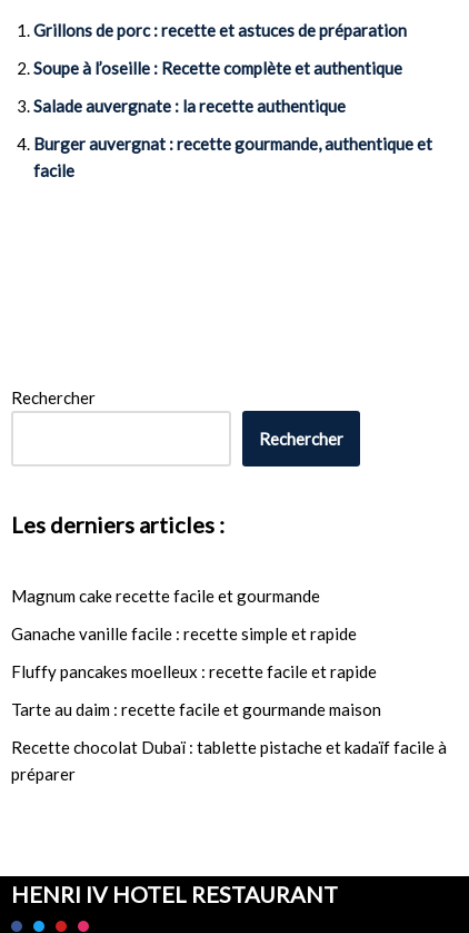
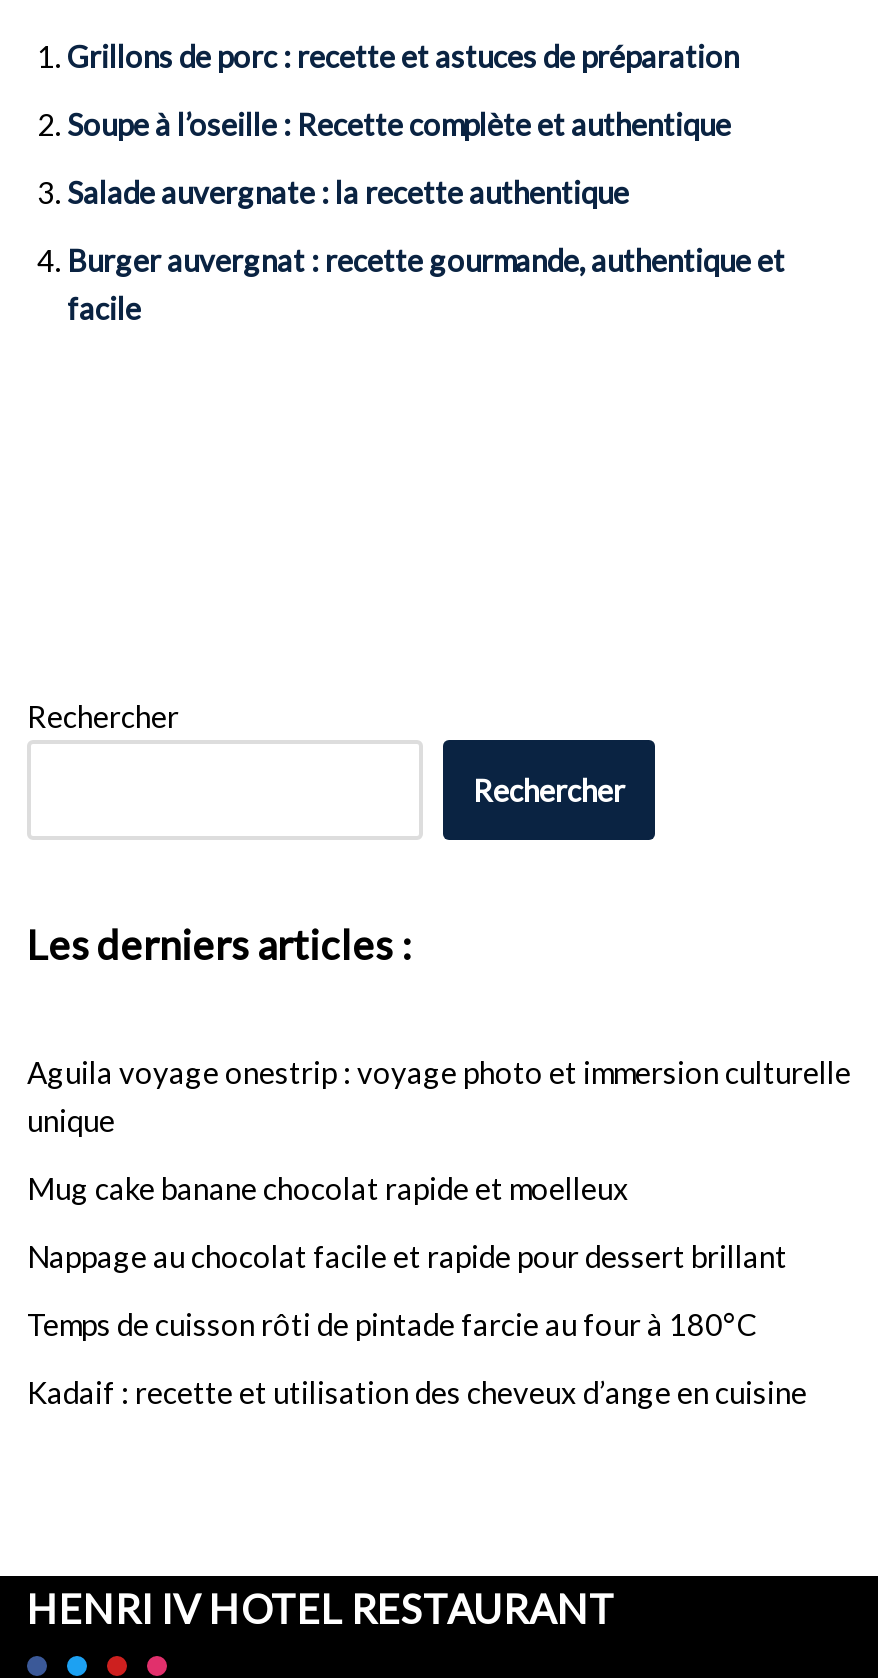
[11,586,320,606] Magnum cake recette facile et gourmande -> [27,1054,851,1138] Aguila voyage onestrip : voyage photo et immersion culturelle | unique
[11,624,357,644] Ganache vanille facile : recette simple et rapide -> [27,1170,629,1206] Mug cake banane chocolat rapide et moelleux
[11,662,377,682] Fluffy pancakes moelleux : recette facile et rapide -> [27,1238,787,1274] Nappage au chocolat facile et rapide pour dessert brillant
[11,699,381,719] Tarte au daim : recette facile et gourmande maison -> [27,1306,757,1342] Temps de cuisson rôti de pintade farcie au four à 180°C
[11,737,447,784] Recette chocolat Dubaï : tablette pistache et kadaïf facile à | préparer -> [27,1374,807,1410] Kadaif : recette et utilisation des cheveux d’ange en cuisine

